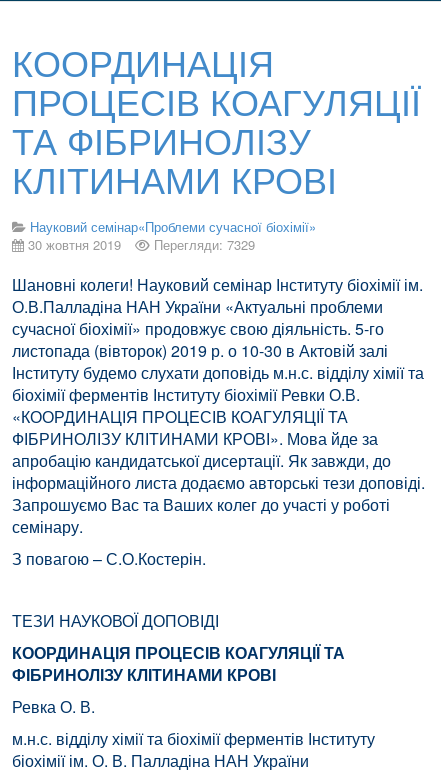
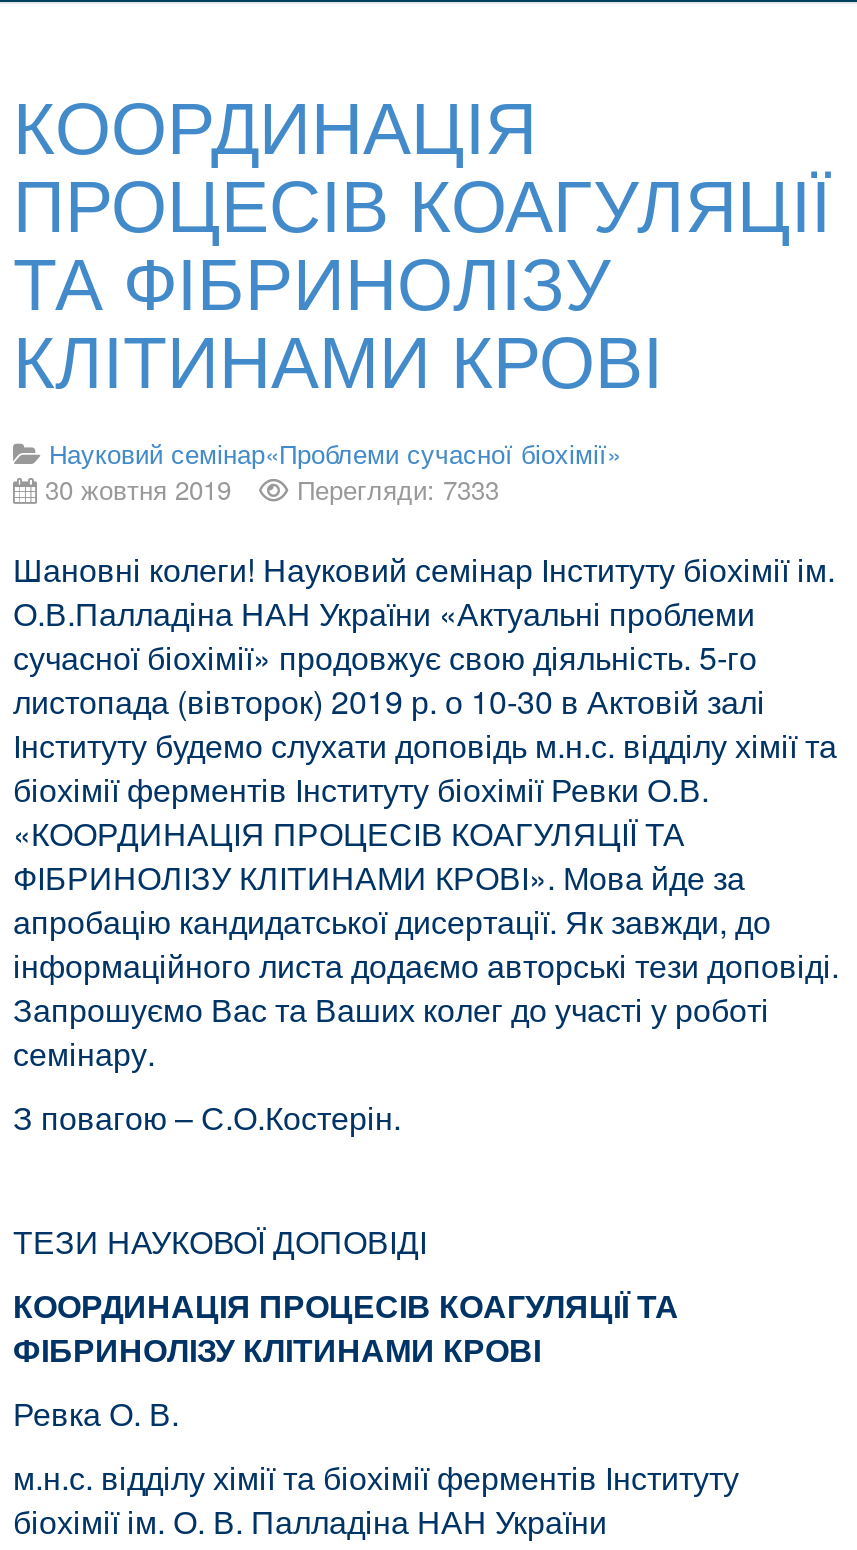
[28,235,255,254] 30 жовтня 2019 Перегляди: 7329 -> [45,470,499,508] 30 жовтня 2019 Перегляди: 7333

